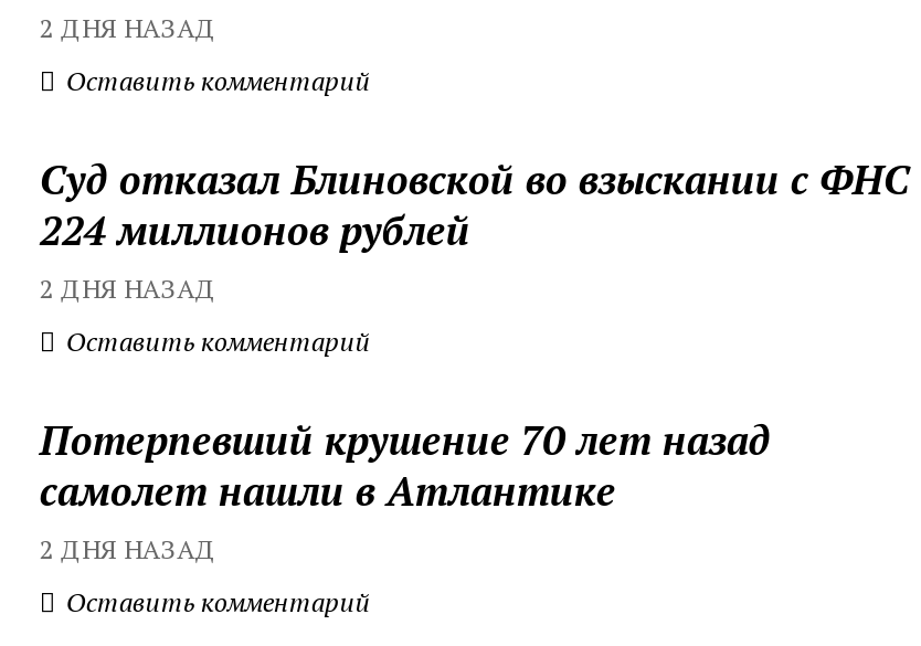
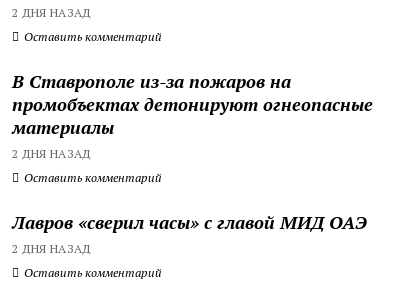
[40,152,910,256] Суд отказал Блиновской во взыскании с ФНС | 224 миллионов рублей -> [12,69,373,139] В Ставрополе из-за пожаров на | промобъектах детонируют огнеопасные | материалы
moved [40,271,371,357] -> [12,146,162,185]: 2 ДНЯ НАЗАД | Оставить комментарий
[40,413,771,516] Потерпевший крушение 70 лет назад | самолет нашли в Атлантике -> [12,210,367,234] Лавров «сверил часы» с главой МИД ОАЭ

